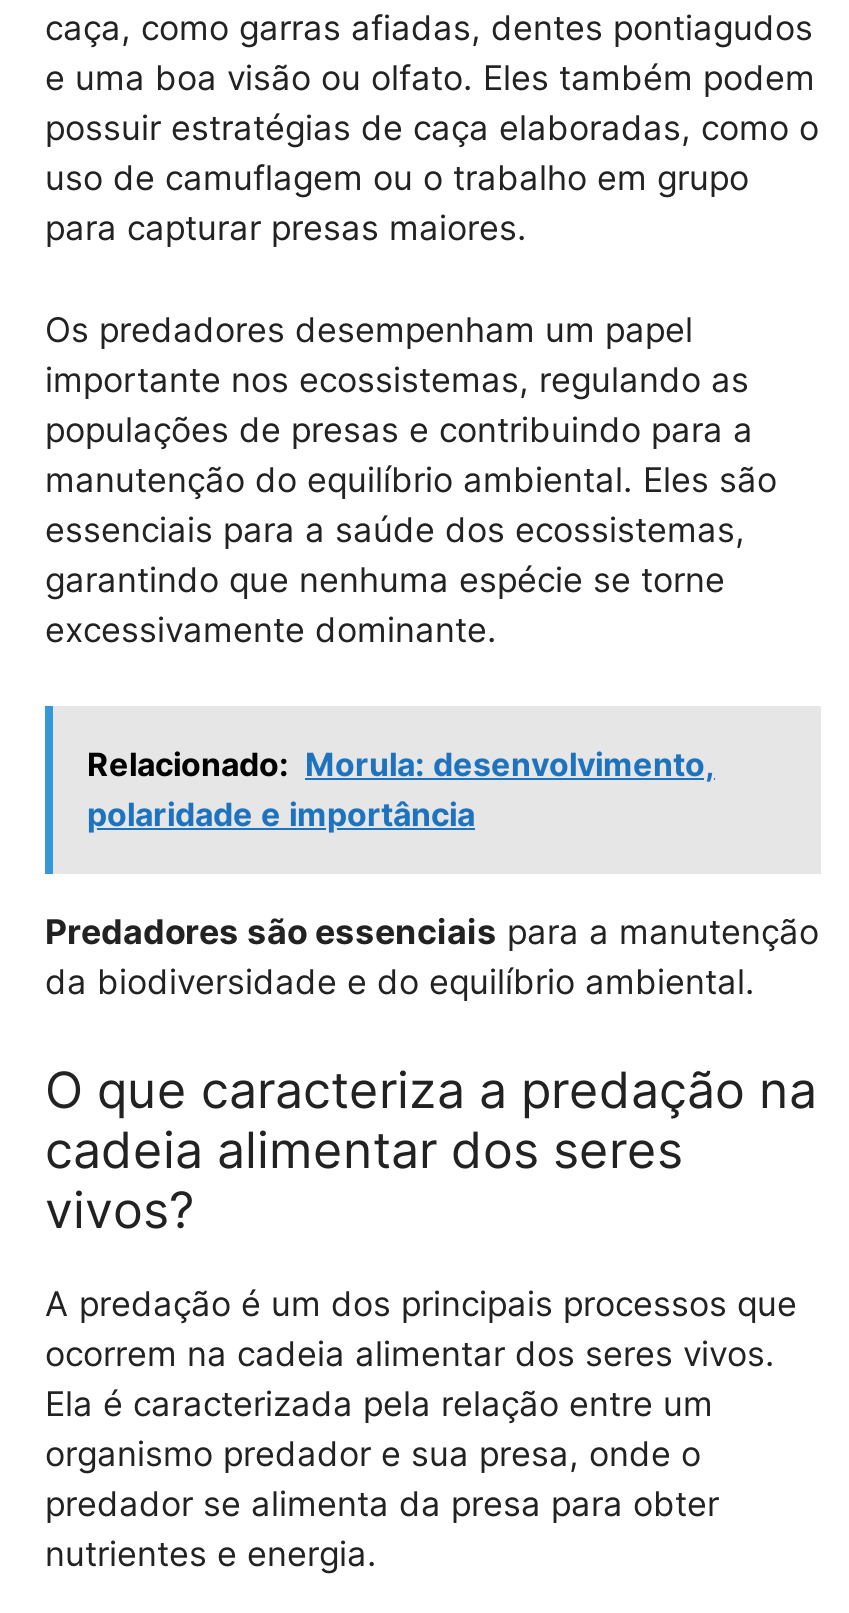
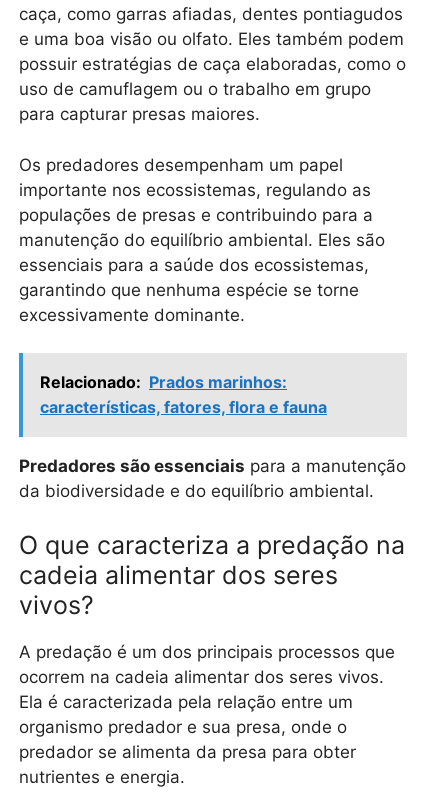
[87,744,715,834] Relacionado: Morula: desenvolvimento, | polaridade e importância -> [40,372,327,417] Relacionado: Prados marinhos: | características, fatores, flora e fauna

